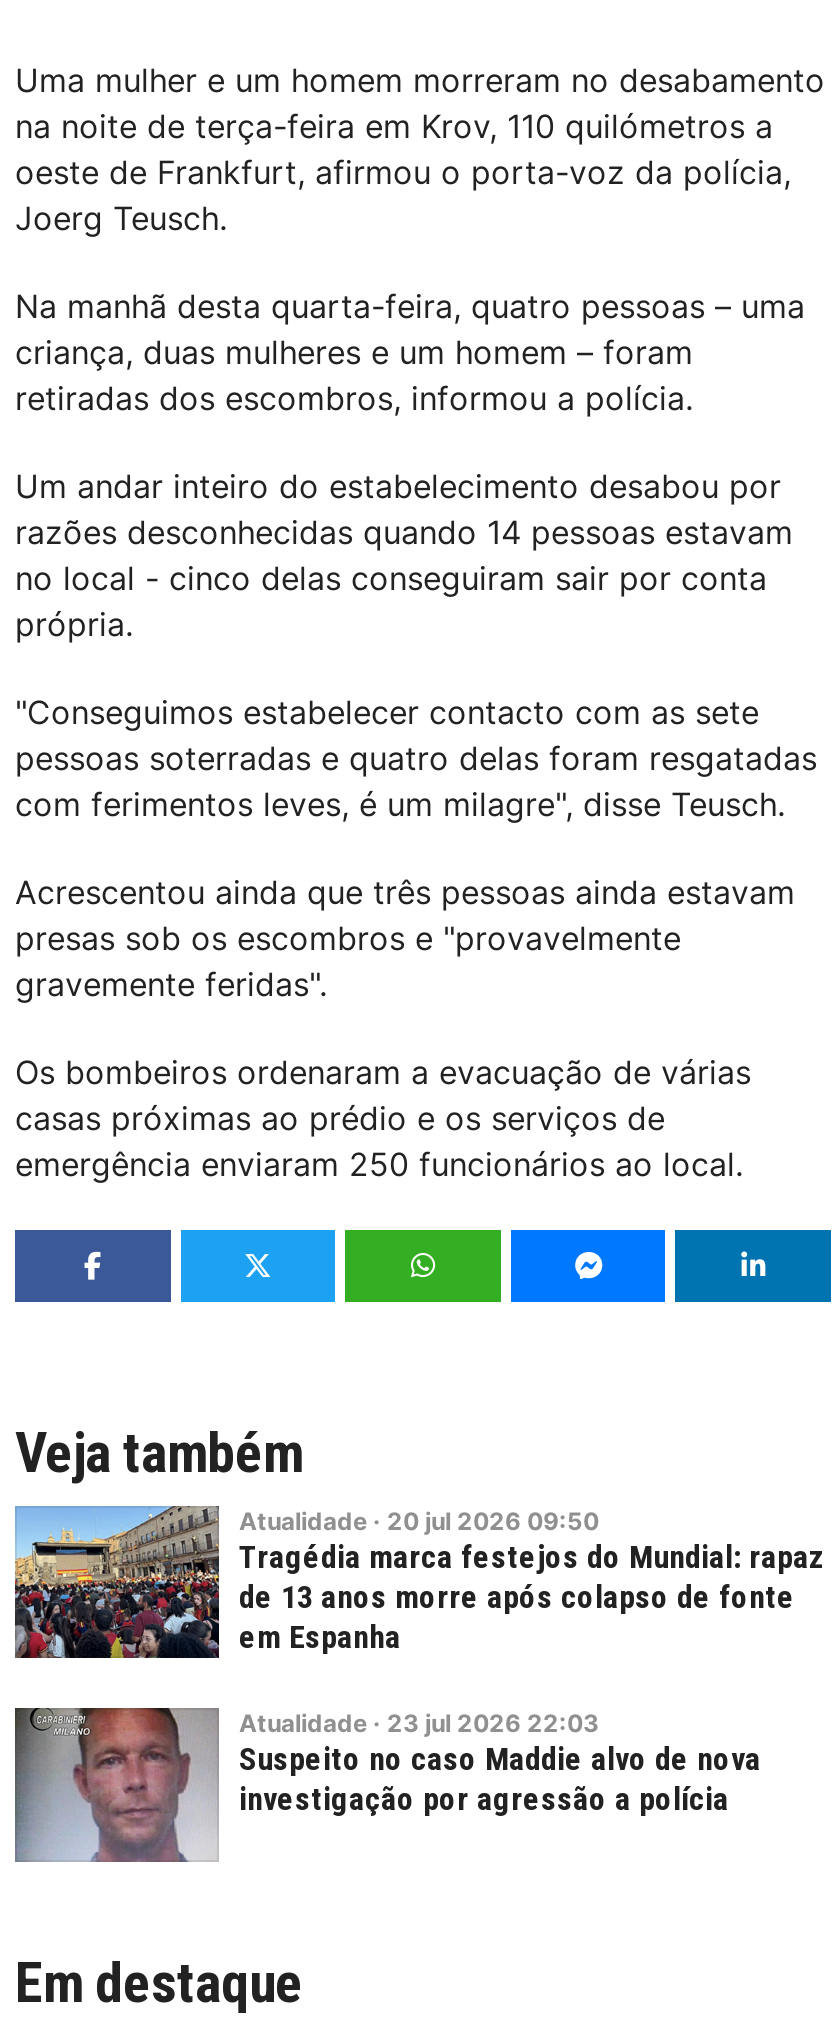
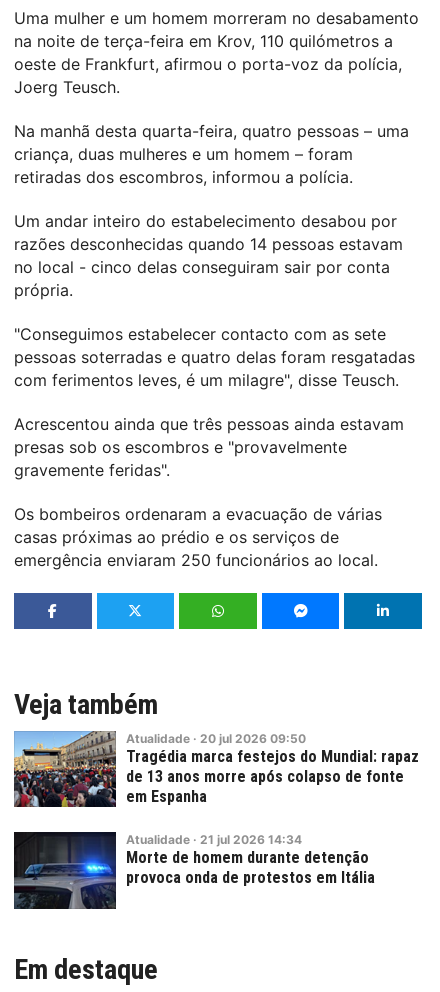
[13,1706,761,1864] [image] | Atualidade · 23 jul 2026 22:03 | Suspeito no caso Maddie alvo de nova | investigação por agressão a polícia -> [13,831,375,910] [image] | Atualidade · 21 jul 2026 14:34 | Morte de homem durante detenção | provoca onda de protestos em Itália

